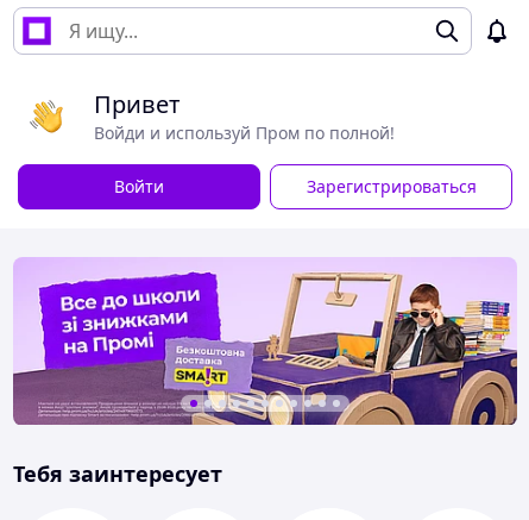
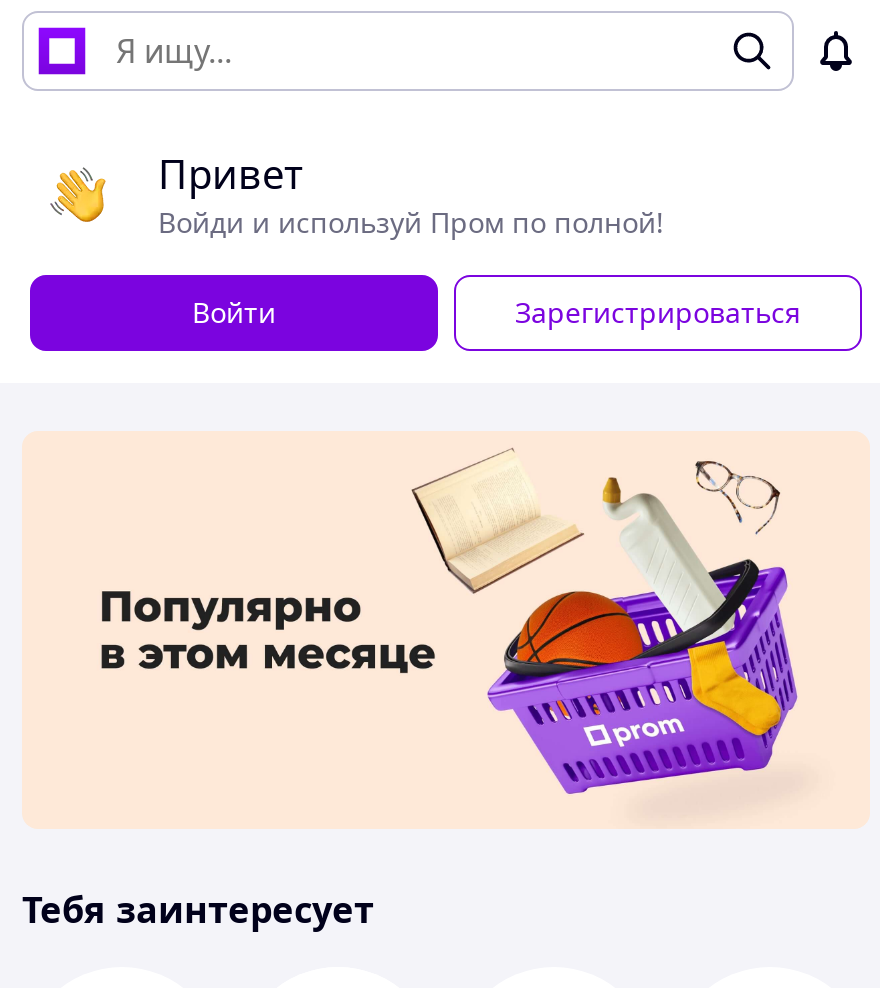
[12,257,518,426] [image] -> [24,433,868,827] [image]

